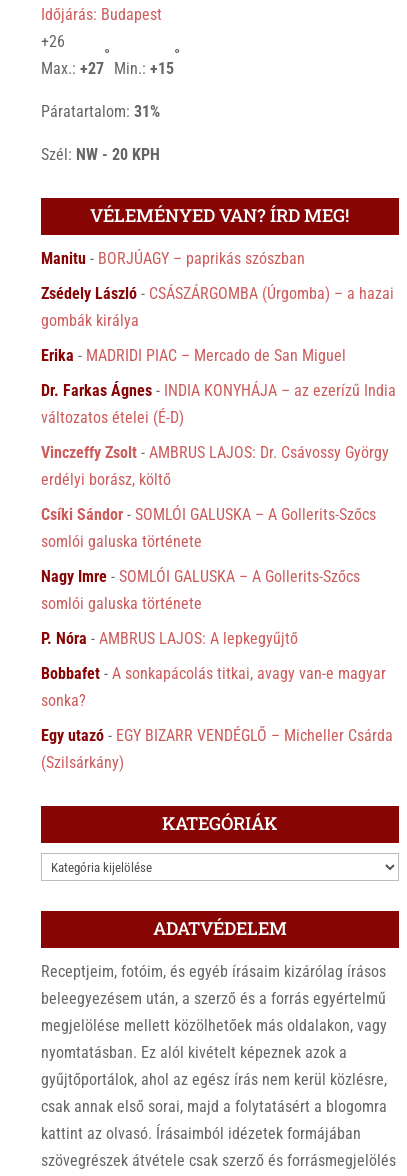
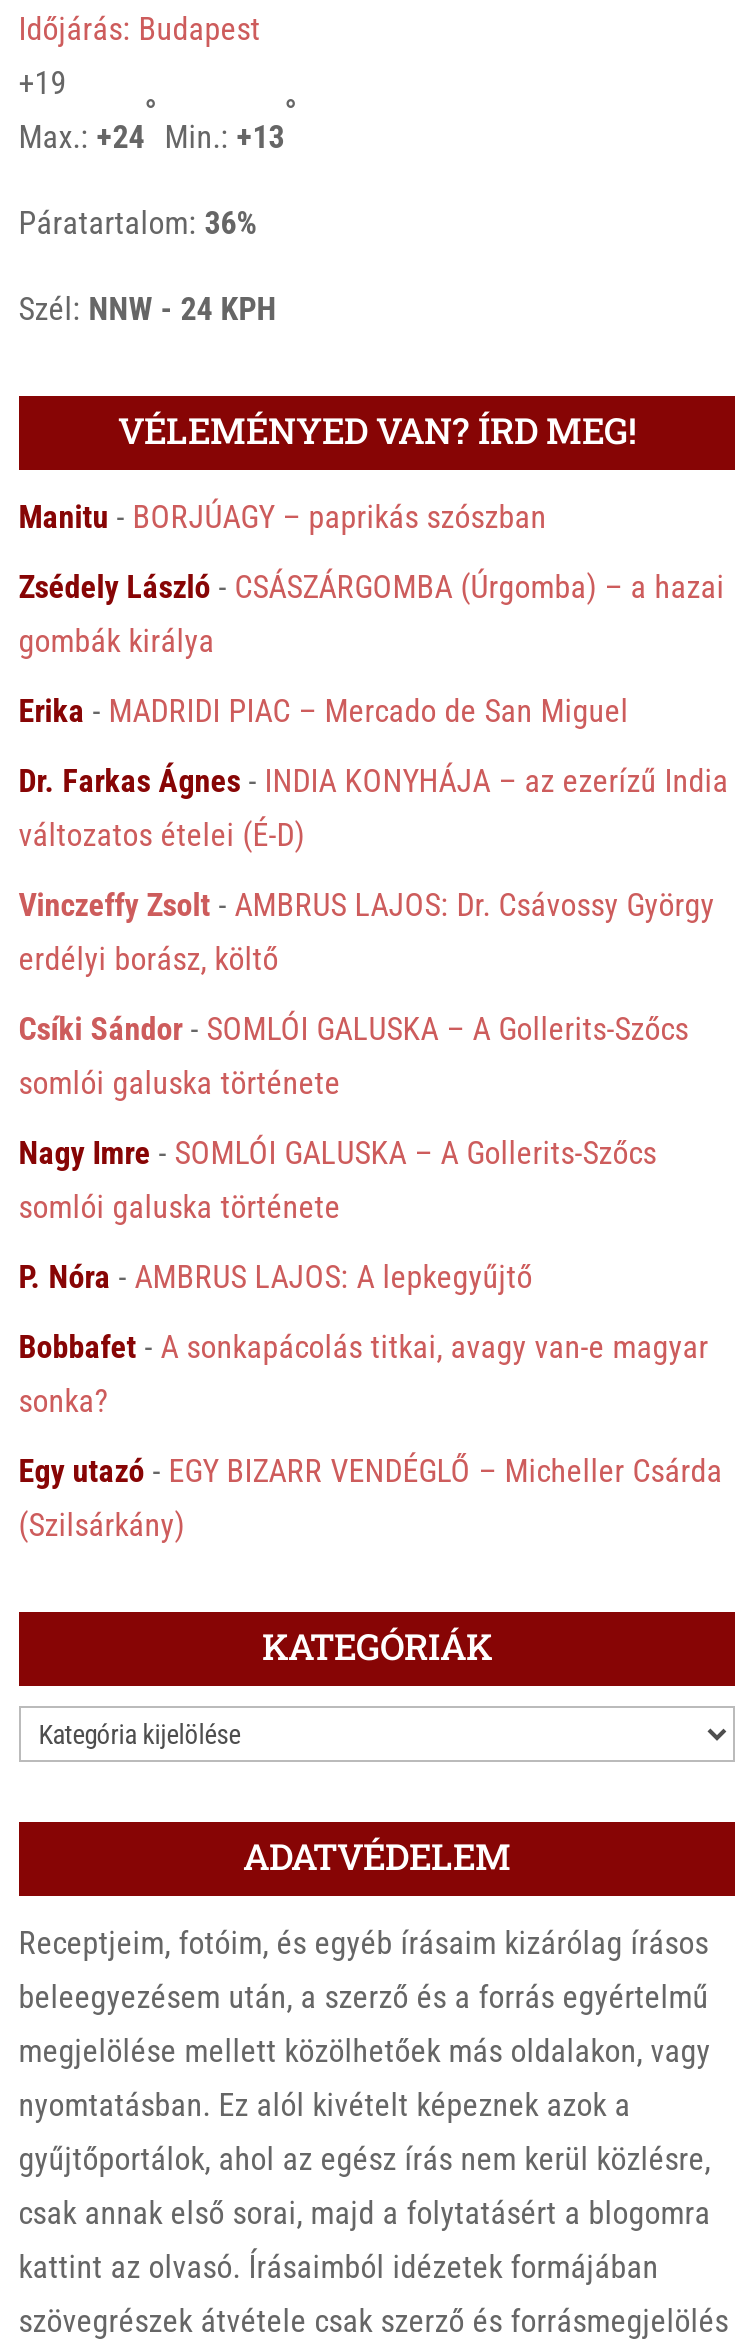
[41,31,65,50] +26 -> [19,63,67,101] +19
[41,58,104,77] Max.: +27 -> [19,117,145,155] Max.: +24
[110,58,174,77] Min.: +15 -> [157,117,285,155] Min.: +13
[41,101,160,120] Páratartalom: 31% -> [19,203,257,241] Páratartalom: 36%
[41,144,160,163] Szél: NW - 20 KPH -> [19,289,277,327] Szél: NNW - 24 KPH

